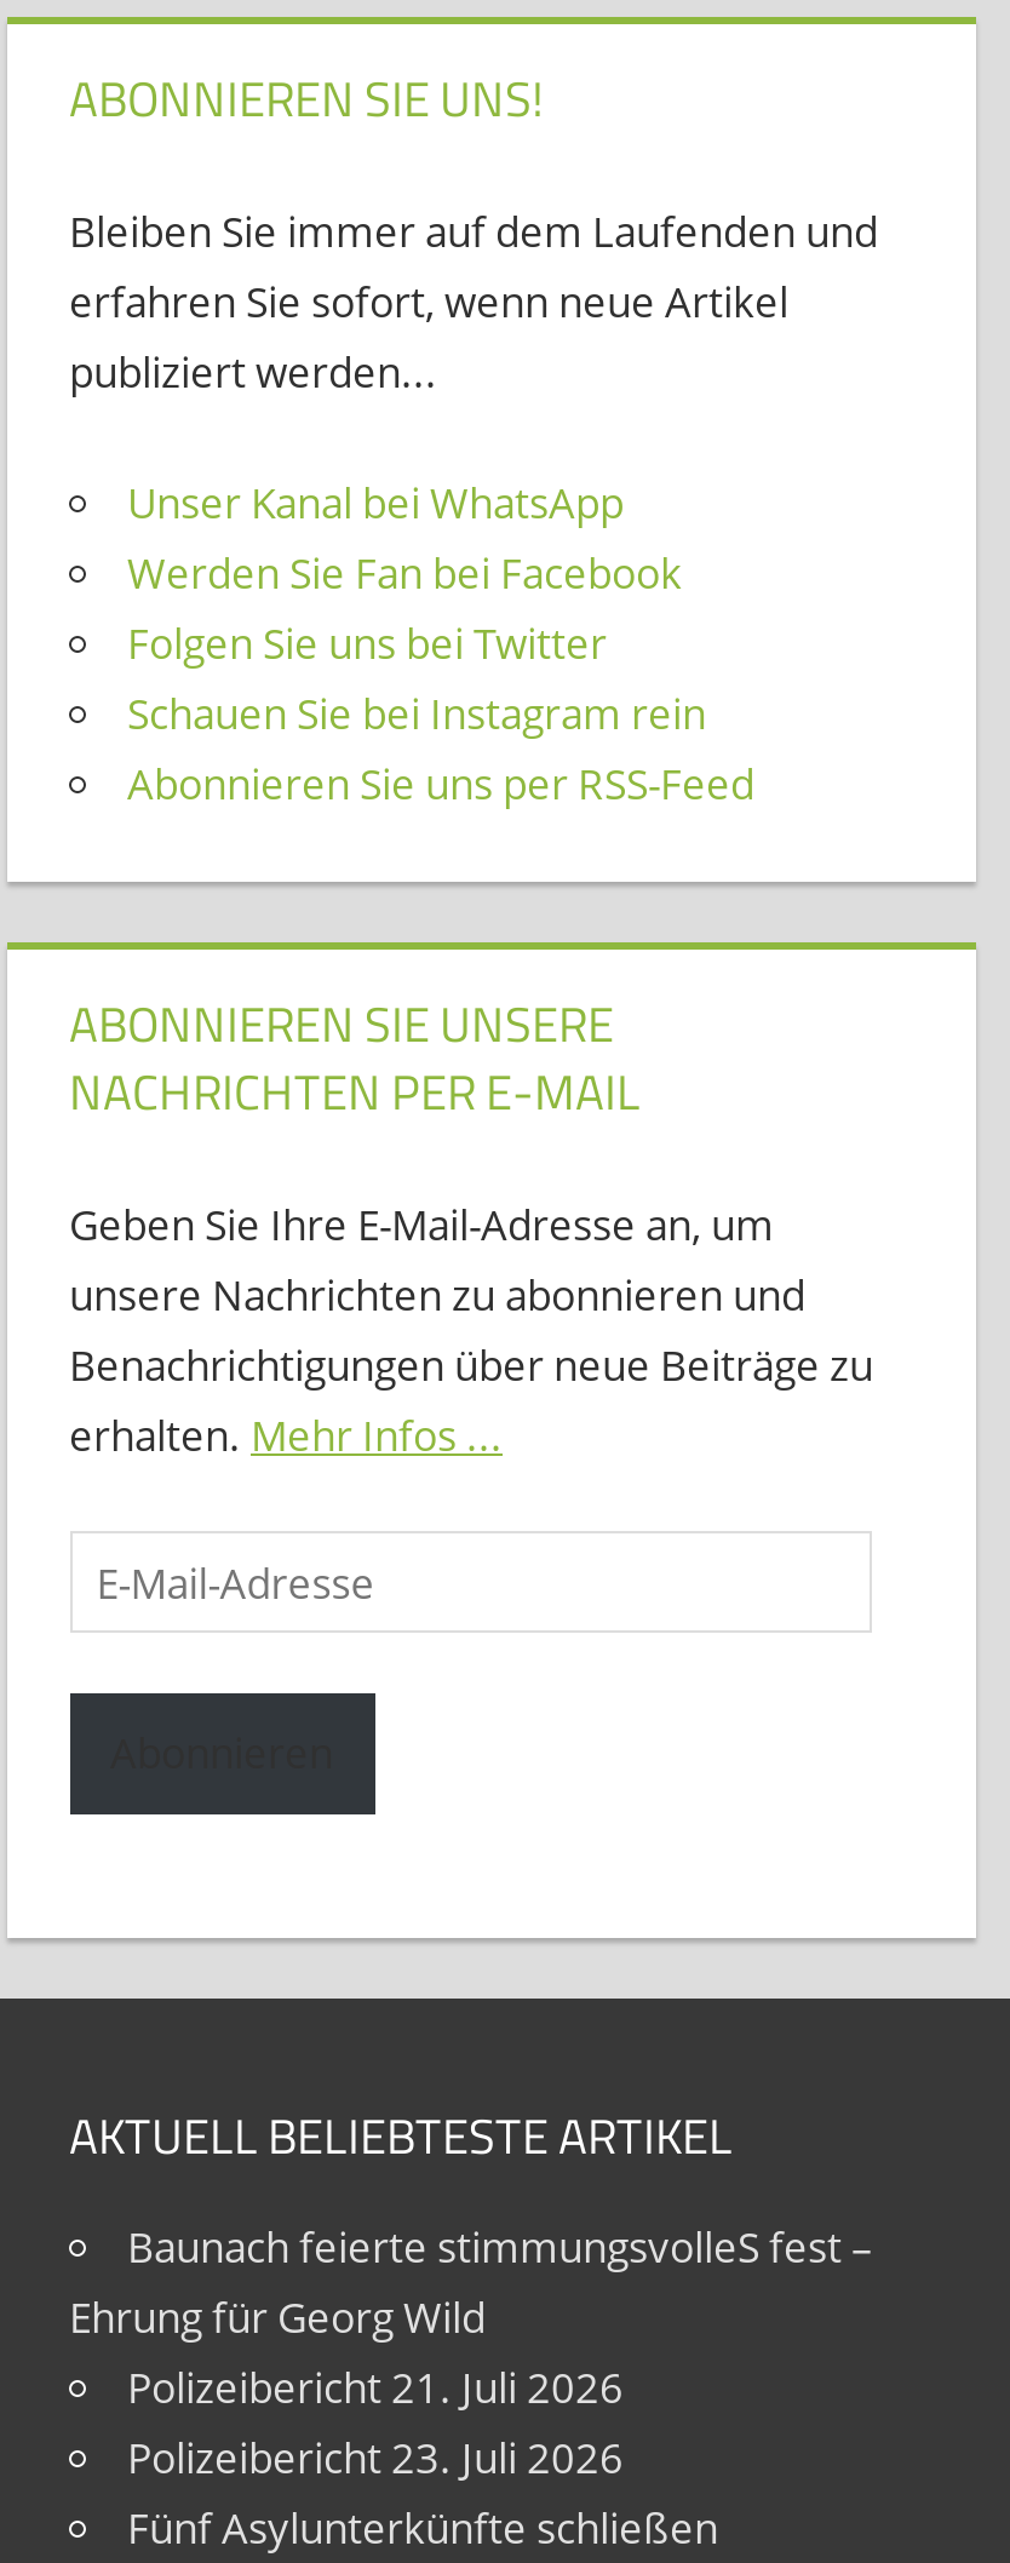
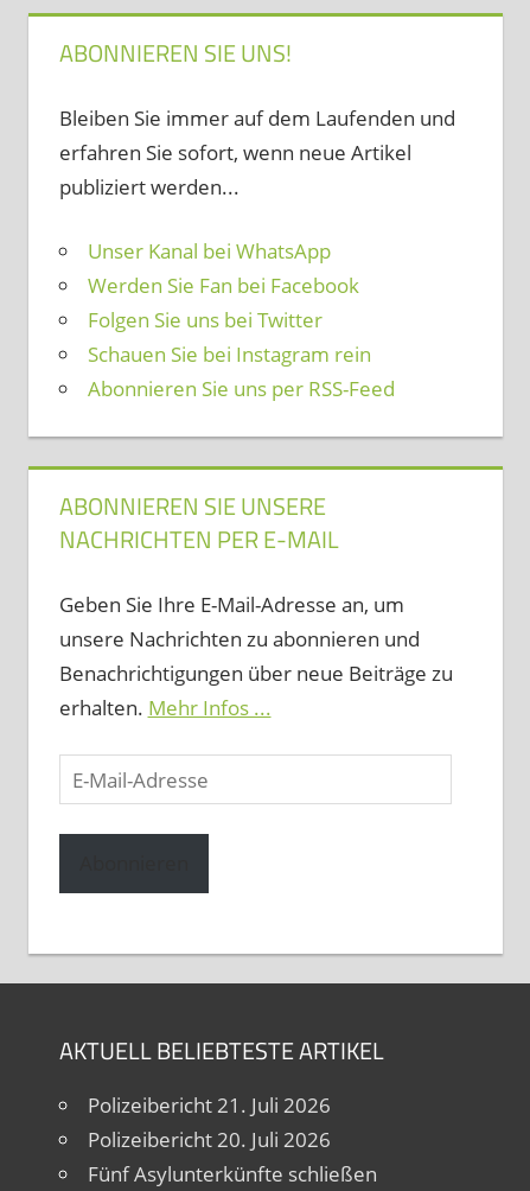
[69,2218,873,2344] Baunach feierte stimmungsvolleS fest – | Ehrung für Georg Wild -> none
[127,2429,624,2484] Polizeibericht 23. Juli 2026 -> [87,1125,330,1152] Polizeibericht 20. Juli 2026

